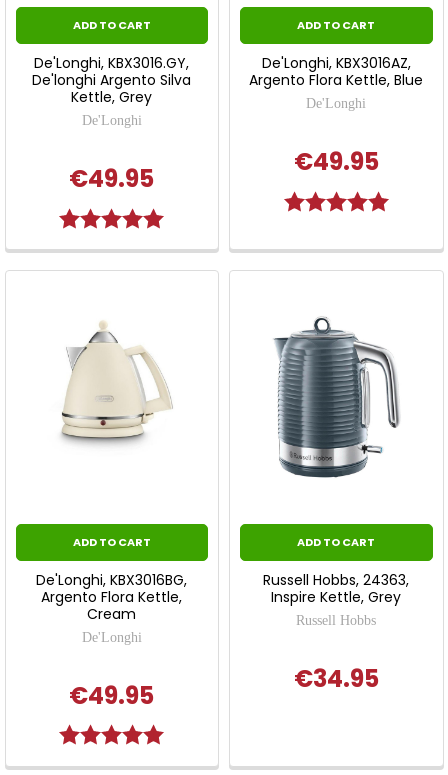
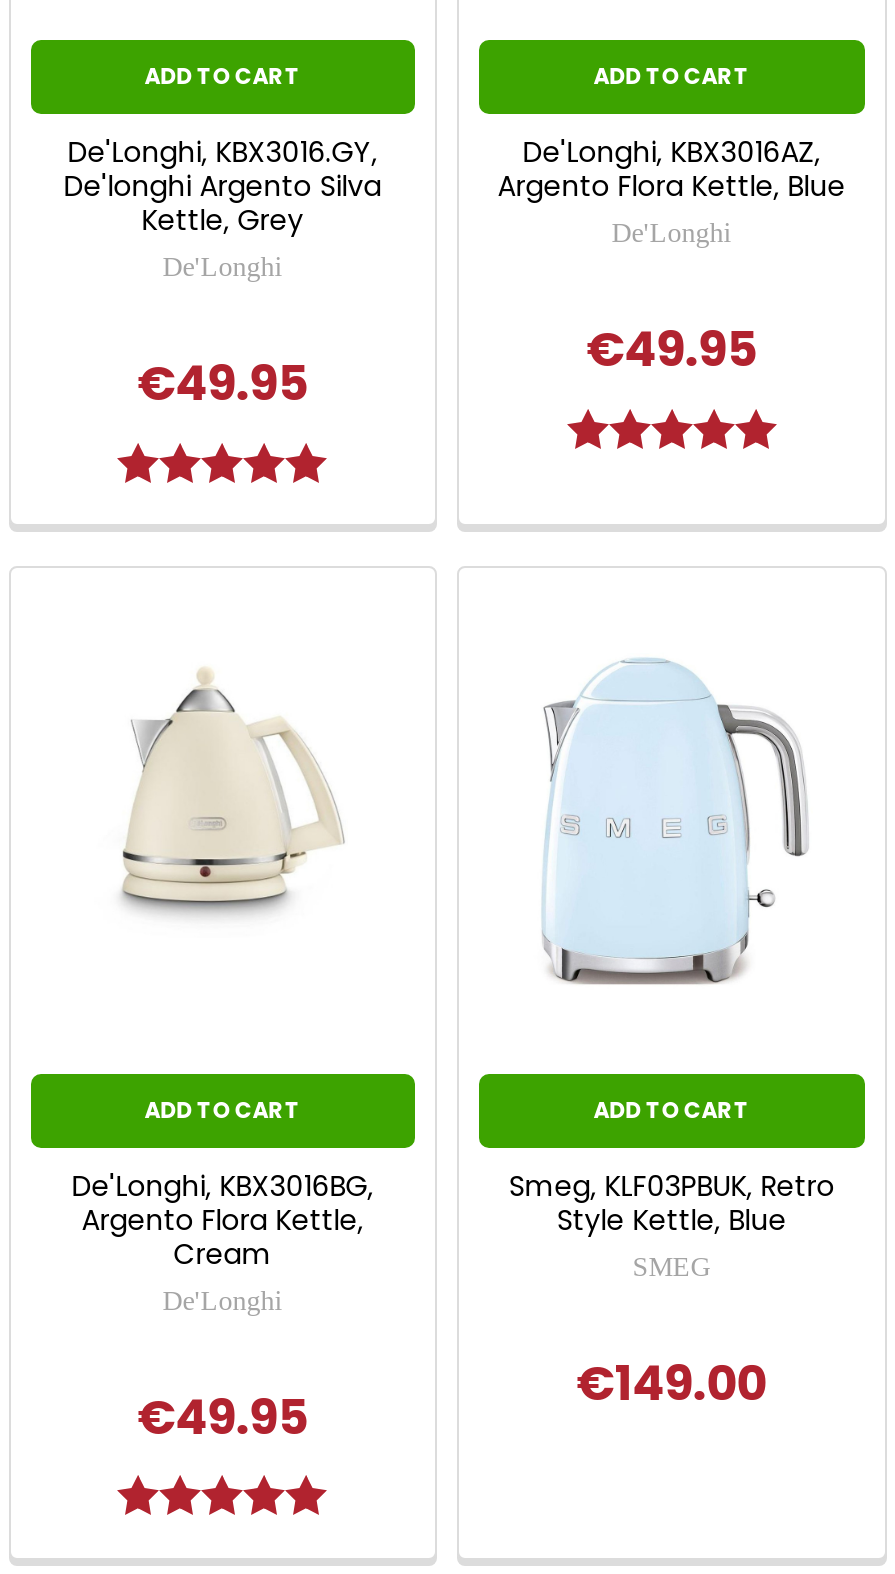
[273,317,403,479] [image] -> [543,658,807,986] [image]
[263,570,409,628] Russell Hobbs, 24363, | Inspire Kettle, Grey | Russell Hobbs -> [509,1165,835,1281] Smeg, KLF03PBUK, Retro | Style Kettle, Blue | SMEG
[294,662,379,695] €34.95 -> [577,1349,767,1415] €149.00

